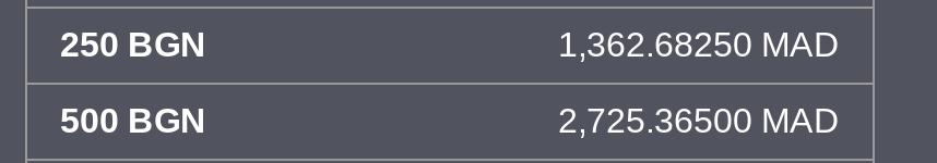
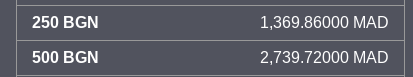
[558,26,840,63] 1,362.68250 MAD -> [260,14,389,31] 1,369.86000 MAD
[558,102,840,139] 2,725.36500 MAD -> [260,49,389,66] 2,739.72000 MAD

